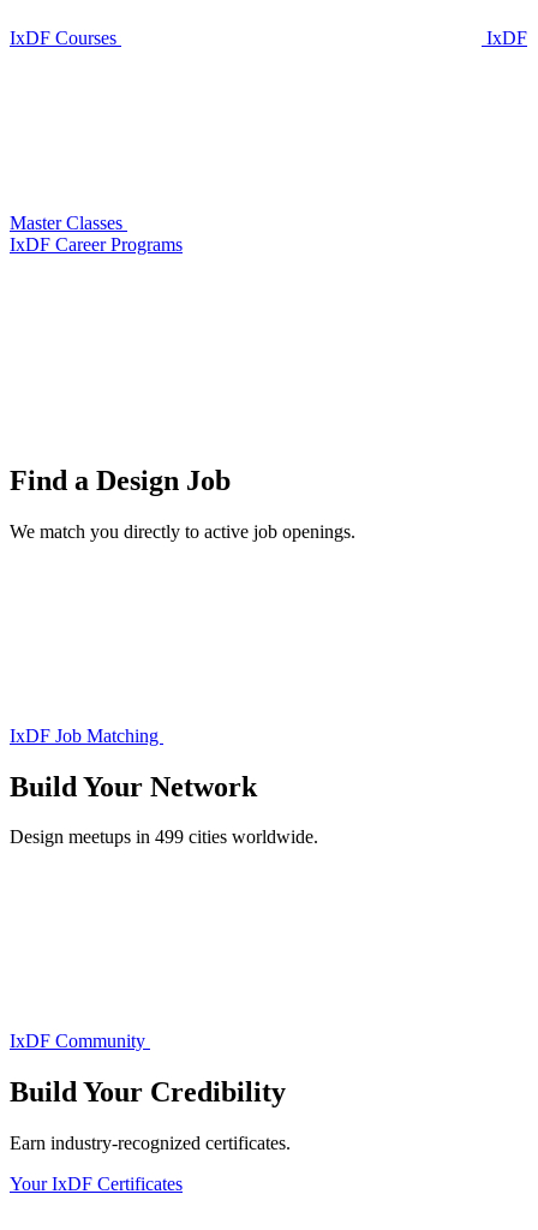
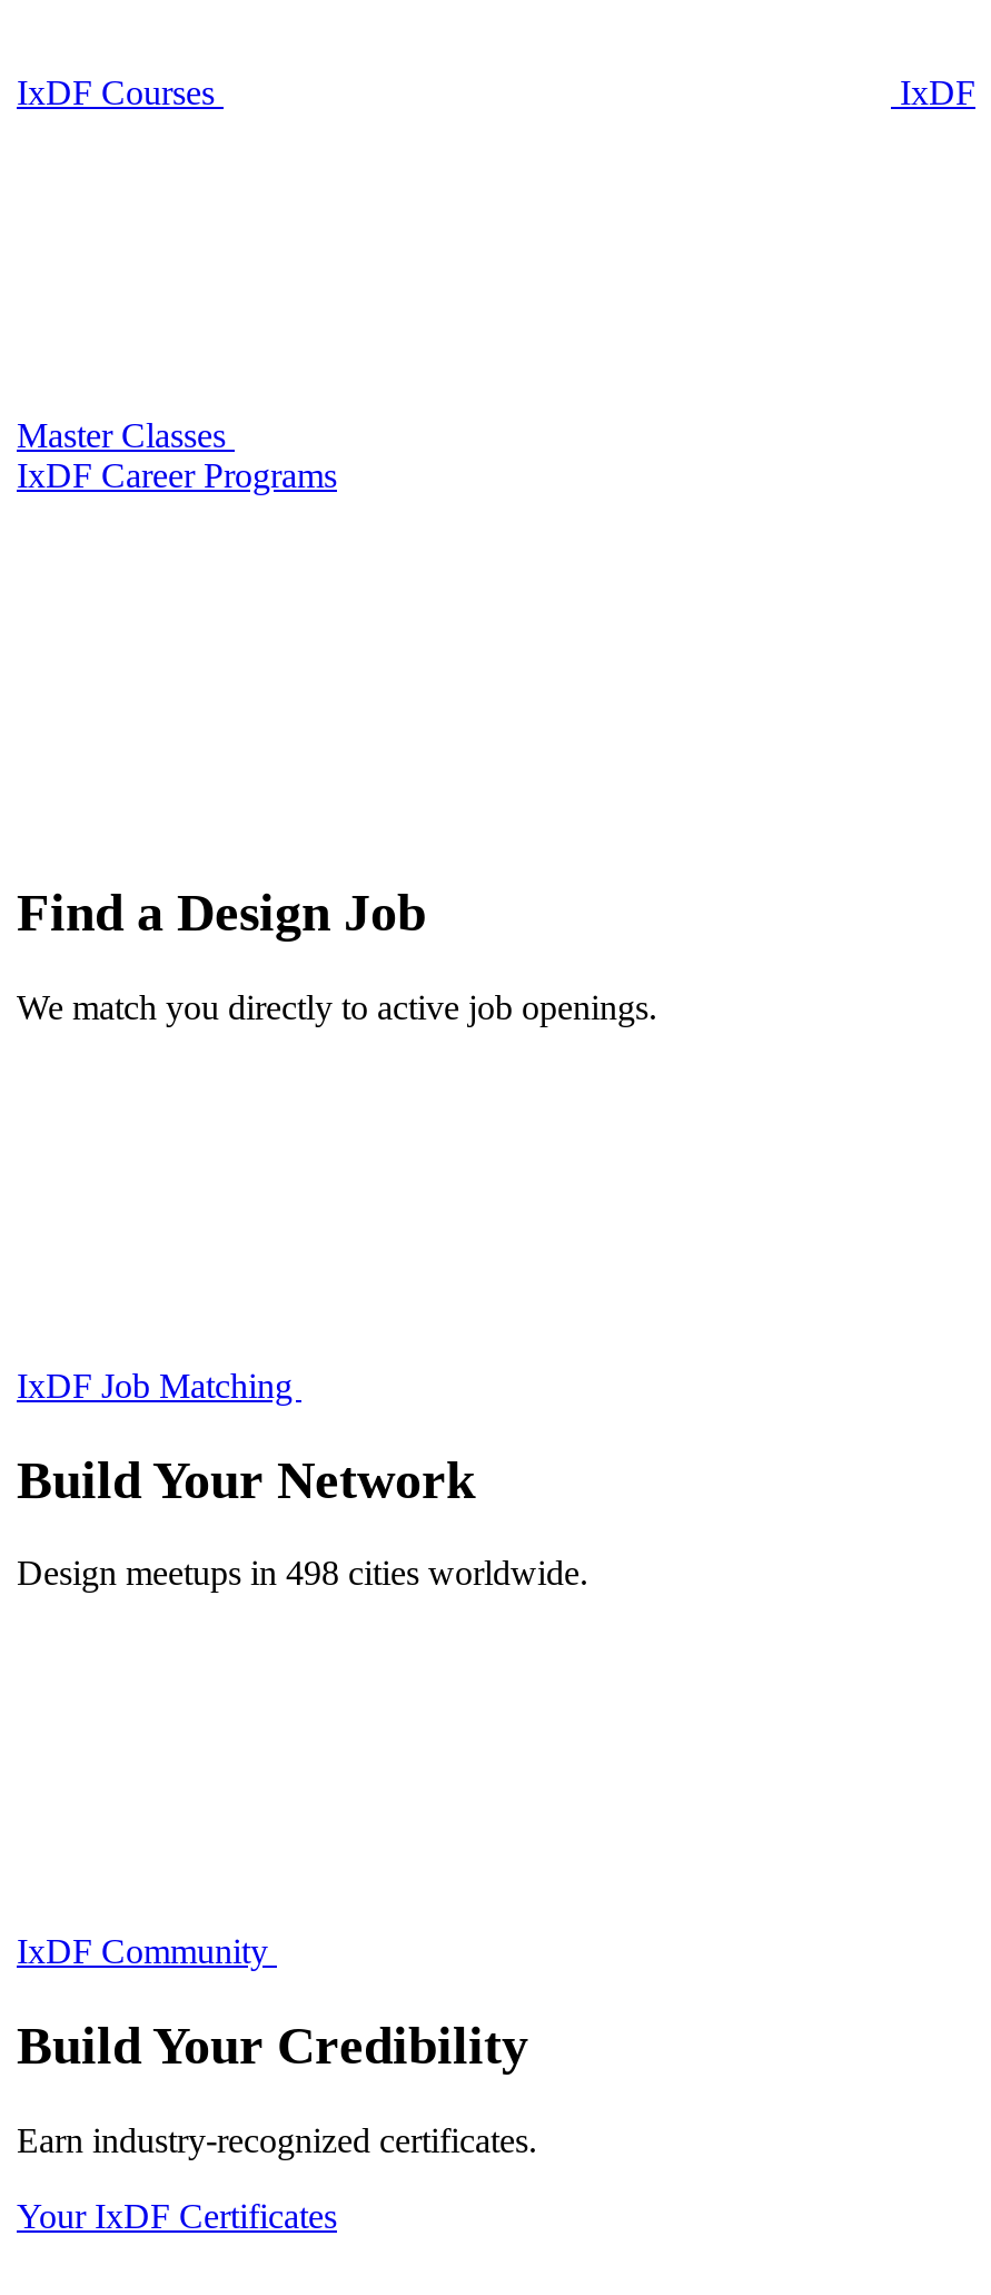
[10,827,318,847] Design meetups in 499 cities worldwide. -> [17,1555,588,1592] Design meetups in 498 cities worldwide.

